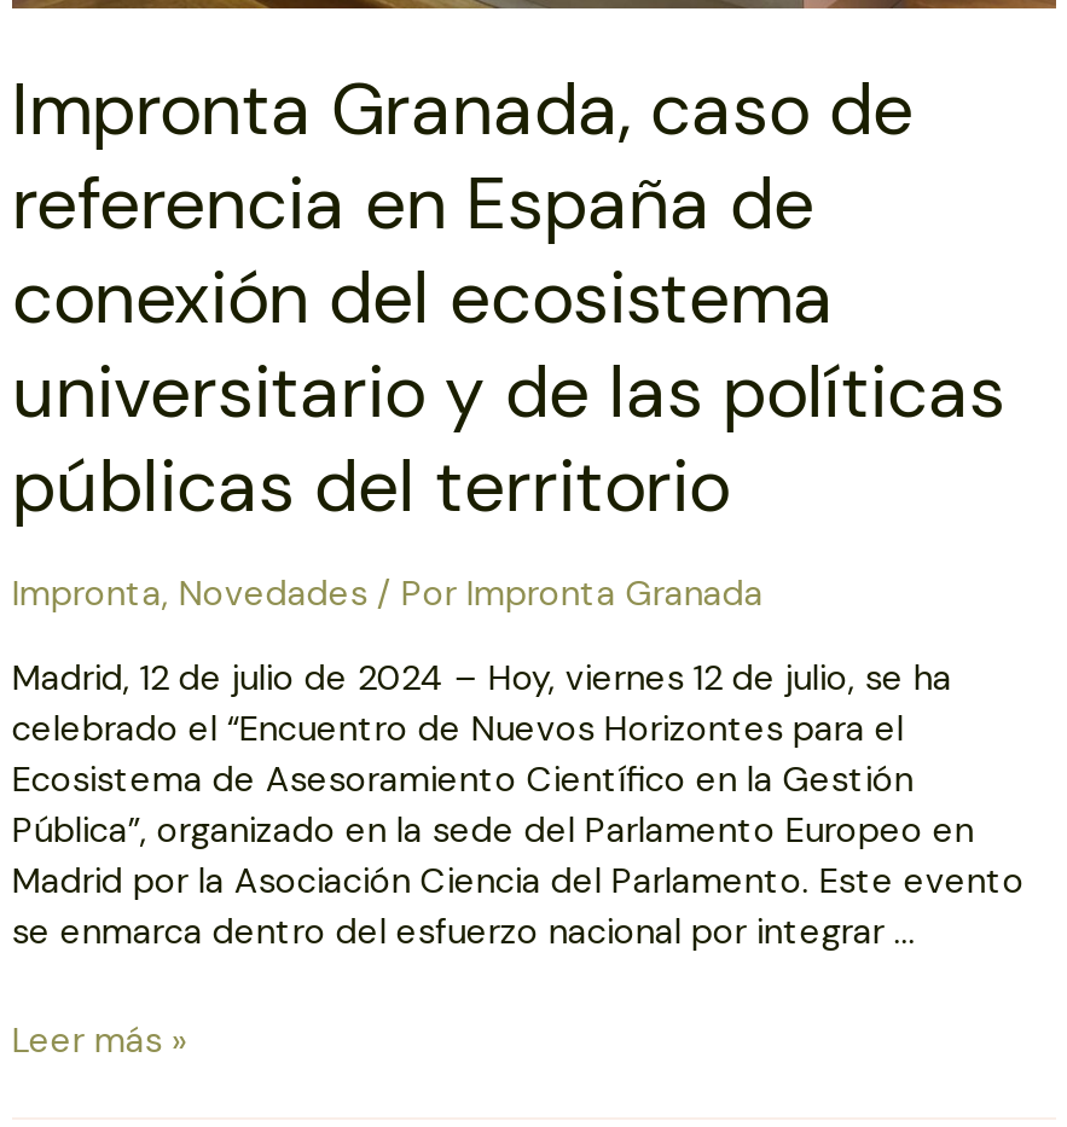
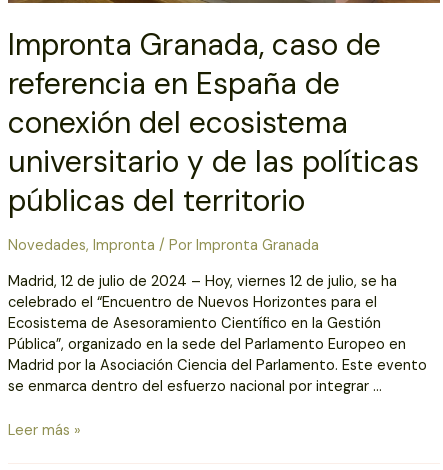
[12,570,763,616] Impronta, Novedades / Por Impronta Granada -> [8,236,319,255] Novedades, Impronta / Por Impronta Granada

